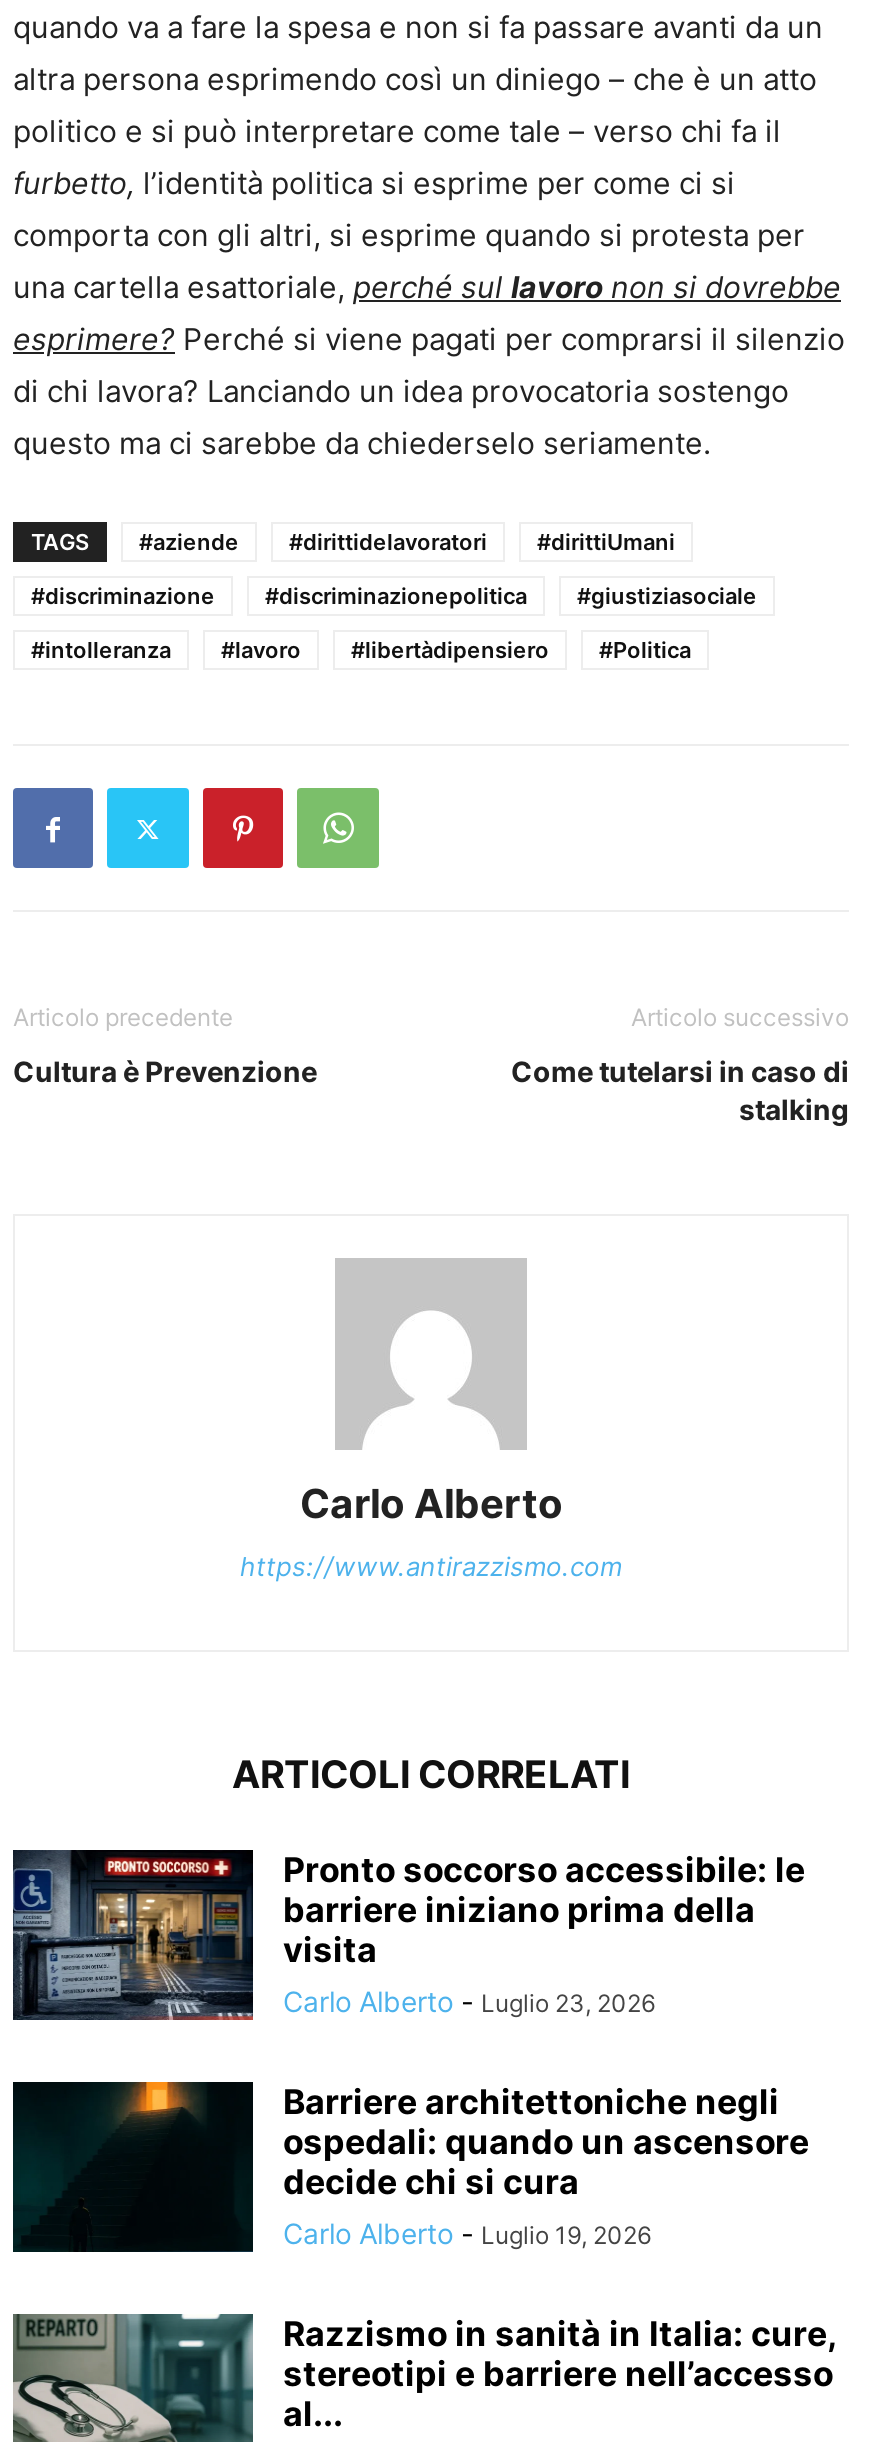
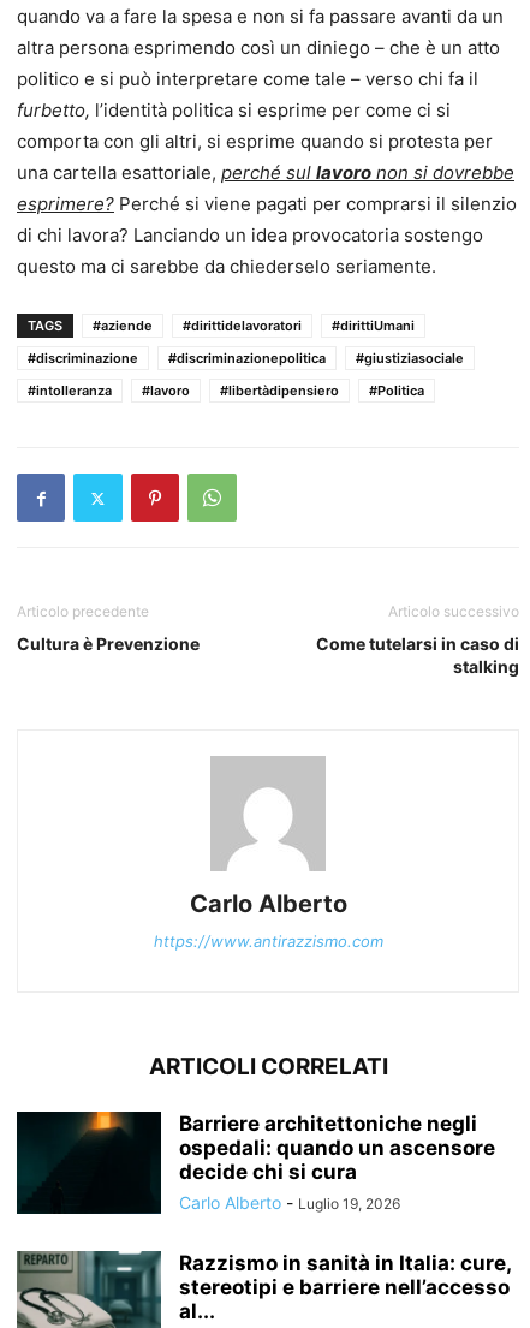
[13,1848,805,2022] [image] | Pronto soccorso accessibile: le | barriere iniziano prima della | visita | Carlo Alberto - Luglio 23, 2026 -> none

